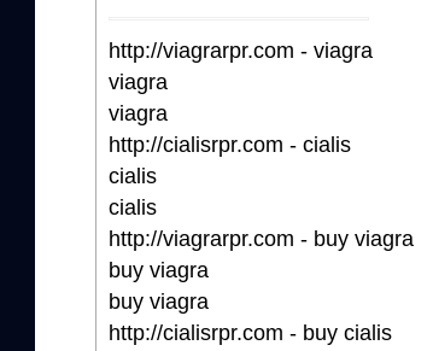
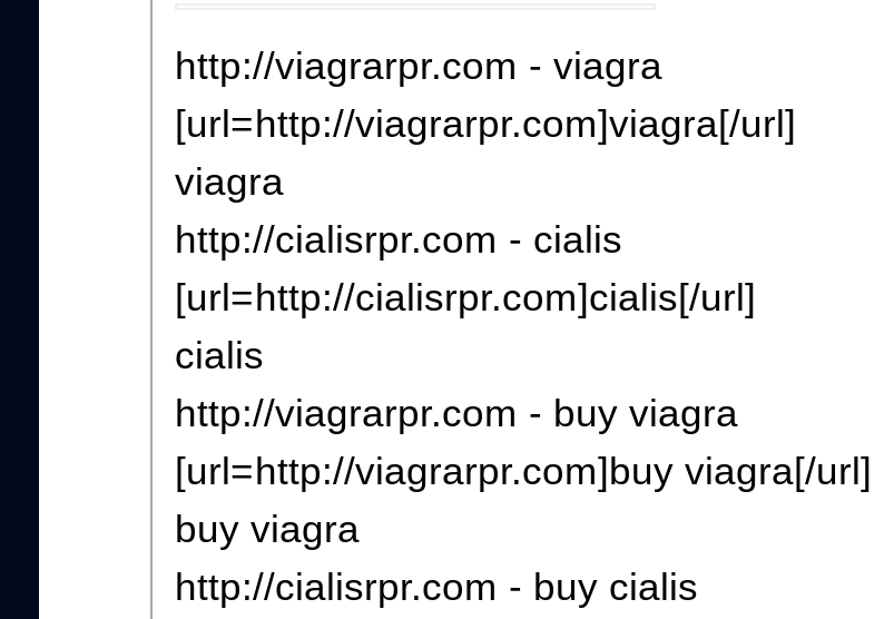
[109,70,168,95] viagra -> [175,101,796,146] [url=http://viagrarpr.com]viagra[/url]
[109,165,157,189] cialis -> [175,275,756,319] [url=http://cialisrpr.com]cialis[/url]
[109,259,209,283] buy viagra -> [175,448,872,493] [url=http://viagrarpr.com]buy viagra[/url]

